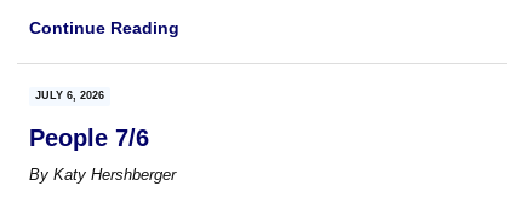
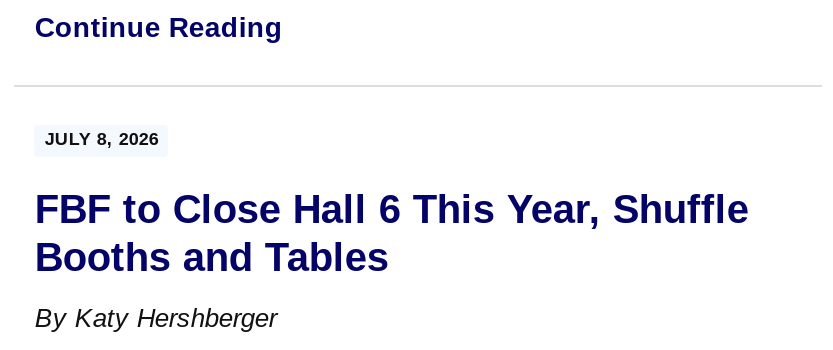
[36,90,105,102] JULY 6, 2026 -> [45,129,159,149] JULY 8, 2026
[30,125,150,151] People 7/6 -> [35,187,749,279] FBF to Close Hall 6 This Year, Shuffle | Booths and Tables

